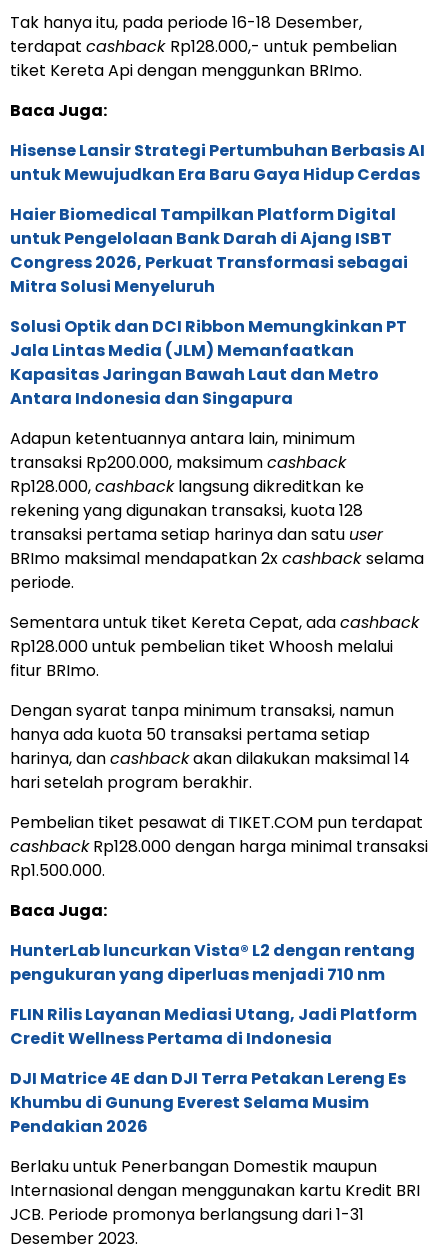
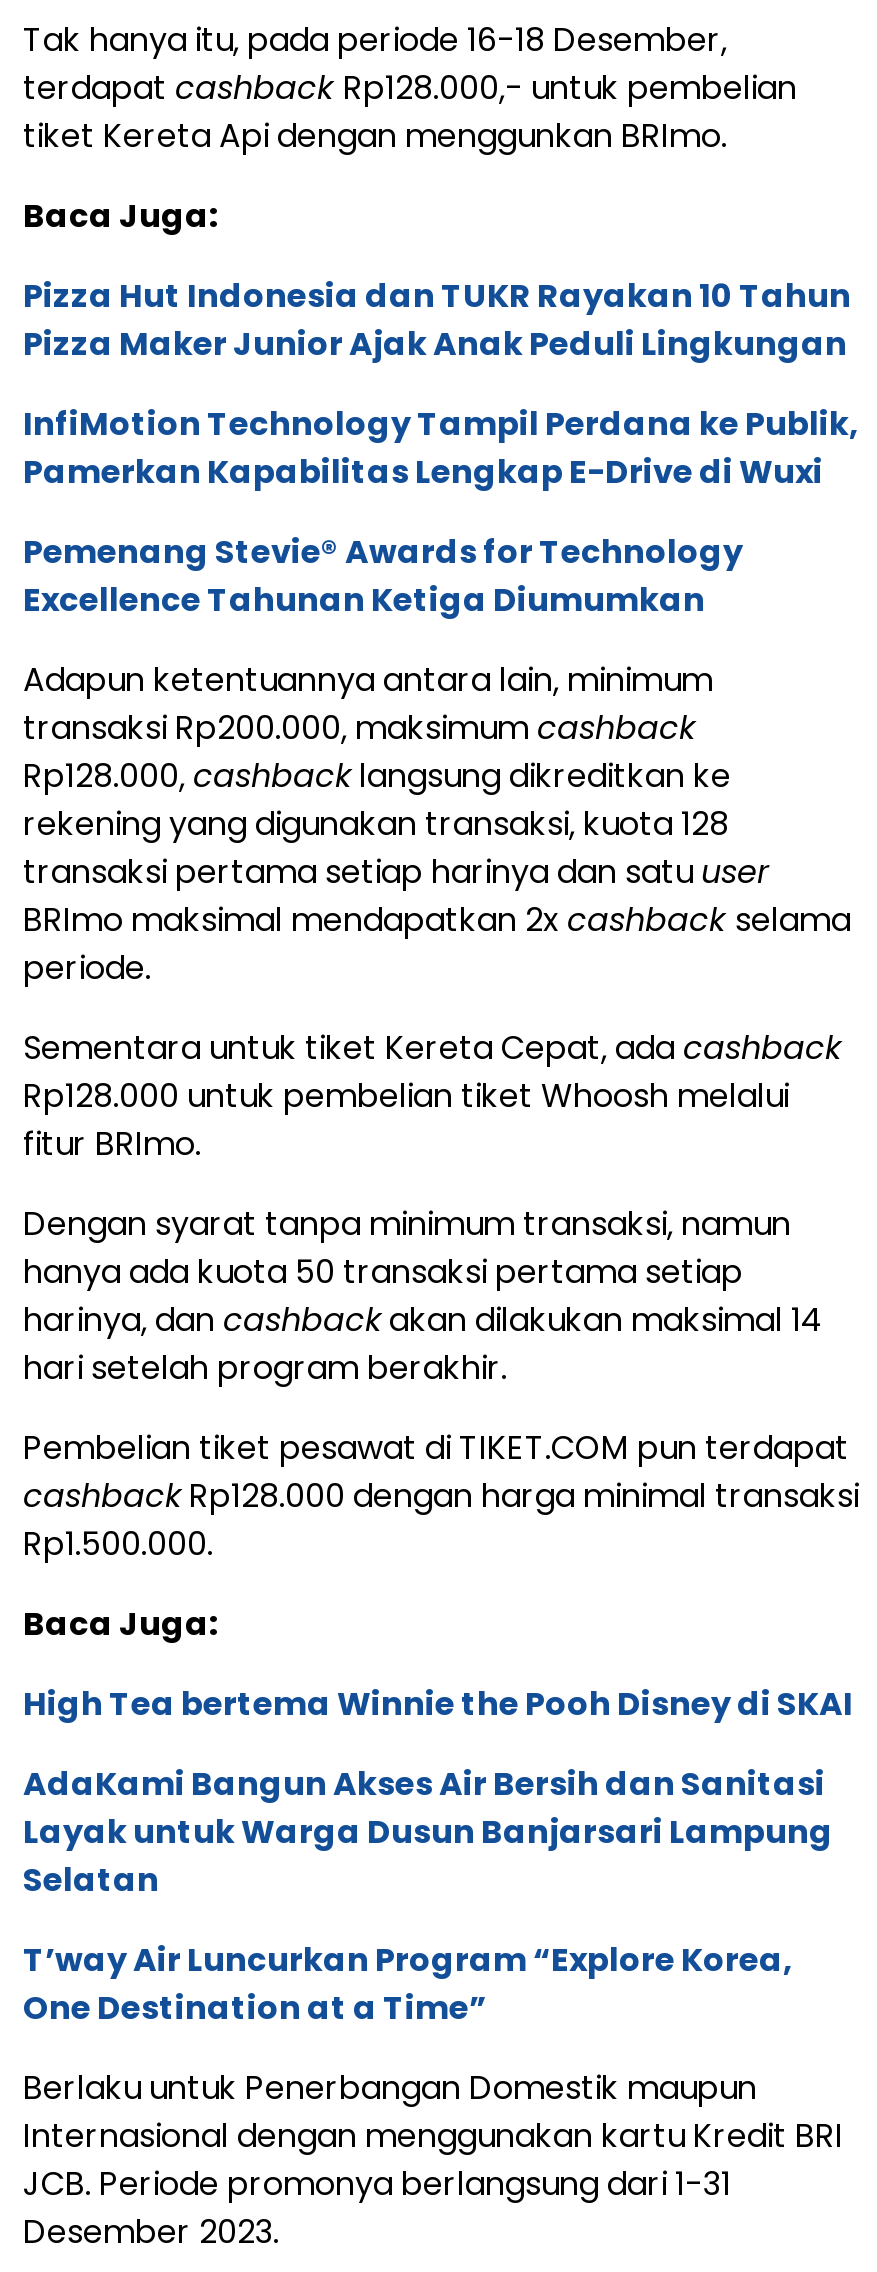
[10,139,425,186] Hisense Lansir Strategi Pertumbuhan Berbasis AI | untuk Mewujudkan Era Baru Gaya Hidup Cerdas -> [23,274,851,368] Pizza Hut Indonesia dan TUKR Rayakan 10 Tahun | Pizza Maker Junior Ajak Anak Peduli Lingkungan
[10,203,408,298] Haier Biomedical Tampilkan Platform Digital | untuk Pengelolaan Bank Darah di Ajang ISBT | Congress 2026, Perkuat Transformasi sebagai | Mitra Solusi Menyeluruh -> [23,402,859,496] InfiMotion Technology Tampil Perdana ke Publik, | Pamerkan Kapabilitas Lengkap E-Drive di Wuxi
[10,315,407,410] Solusi Optik dan DCI Ribbon Memungkinkan PT | Jala Lintas Media (JLM) Memanfaatkan | Kapasitas Jaringan Bawah Laut dan Metro | Antara Indonesia dan Singapura -> [23,530,743,624] Pemenang Stevie® Awards for Technology | Excellence Tahunan Ketiga Diumumkan
[10,939,415,986] HunterLab luncurkan Vista® L2 dengan rentang | pengukuran yang diperluas menjadi 710 nm -> [23,1682,853,1728] High Tea bertema Winnie the Pooh Disney di SKAI
[10,1003,417,1050] FLIN Rilis Layanan Mediasi Utang, Jadi Platform | Credit Wellness Pertama di Indonesia -> [23,1762,833,1904] AdaKami Bangun Akses Air Bersih dan Sanitasi | Layak untuk Warga Dusun Banjarsari Lampung | Selatan
[10,1067,406,1138] DJI Matrice 4E dan DJI Terra Petakan Lereng Es | Khumbu di Gunung Everest Selama Musim | Pendakian 2026 -> [23,1938,793,2032] T’way Air Luncurkan Program “Explore Korea, | One Destination at a Time”

